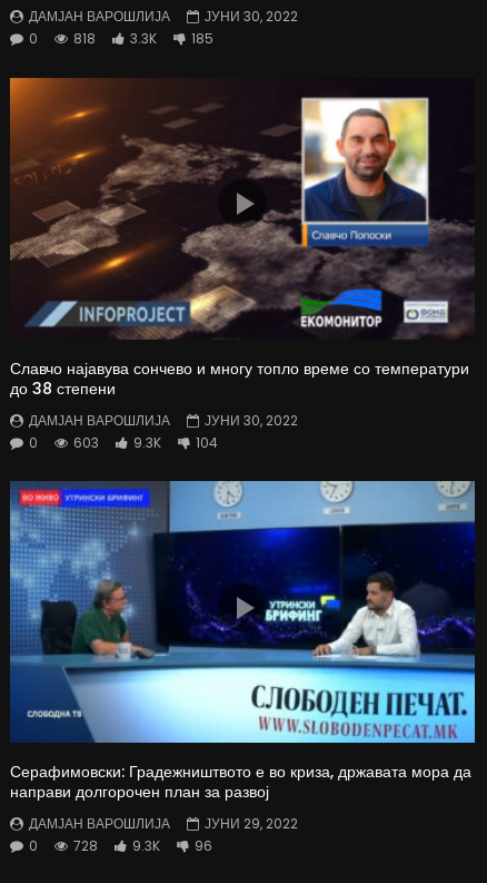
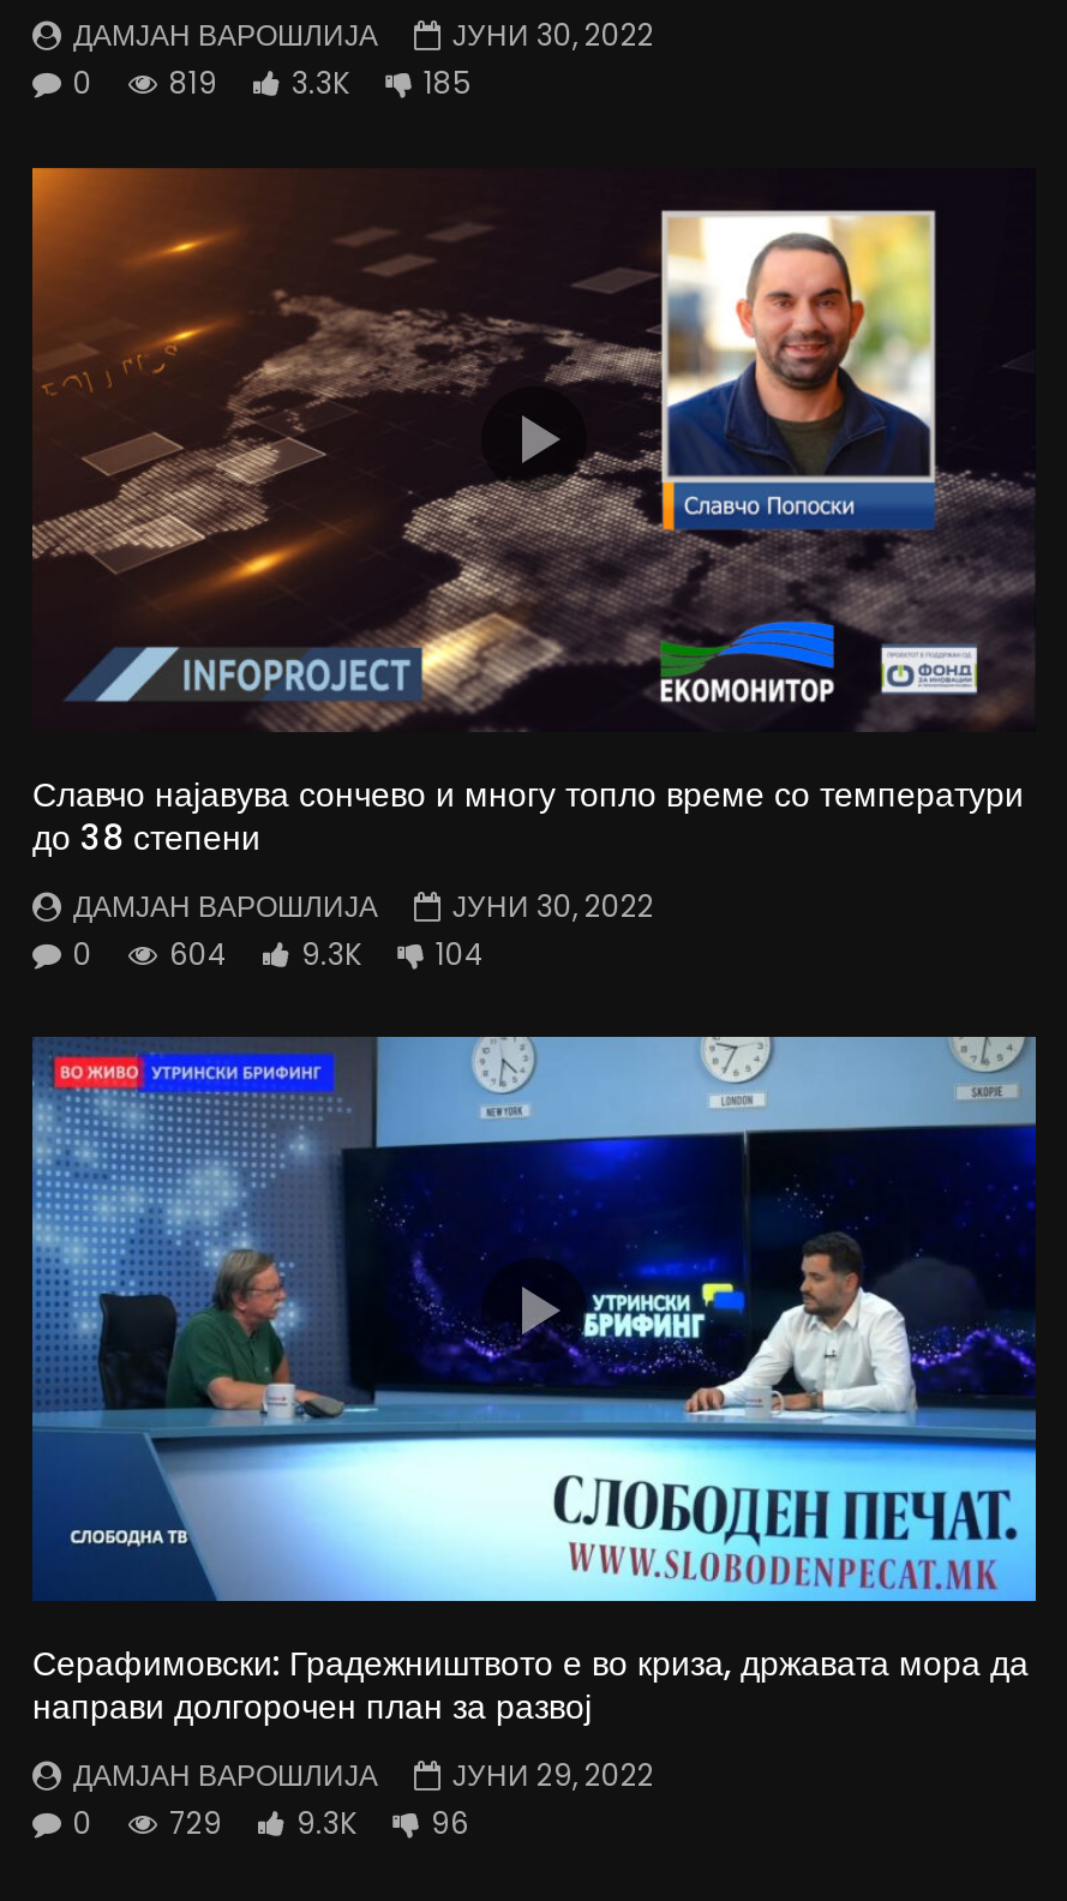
[29,29,213,48] 0 818 3.3K 185 -> [73,63,472,104] 0 819 3.3K 185
[29,433,218,452] 0 603 9.3K 104 -> [73,932,484,973] 0 604 9.3K 104
[29,836,212,855] 0 728 9.3K 96 -> [73,1802,469,1842] 0 729 9.3K 96

